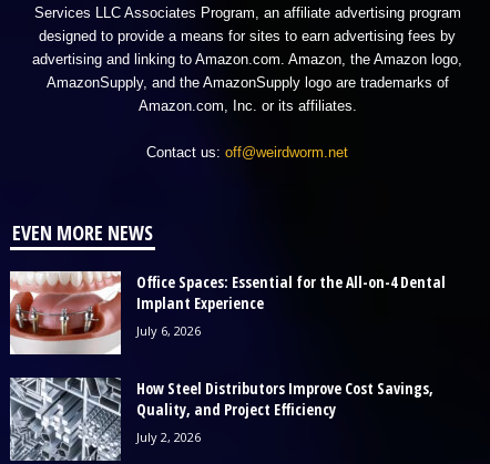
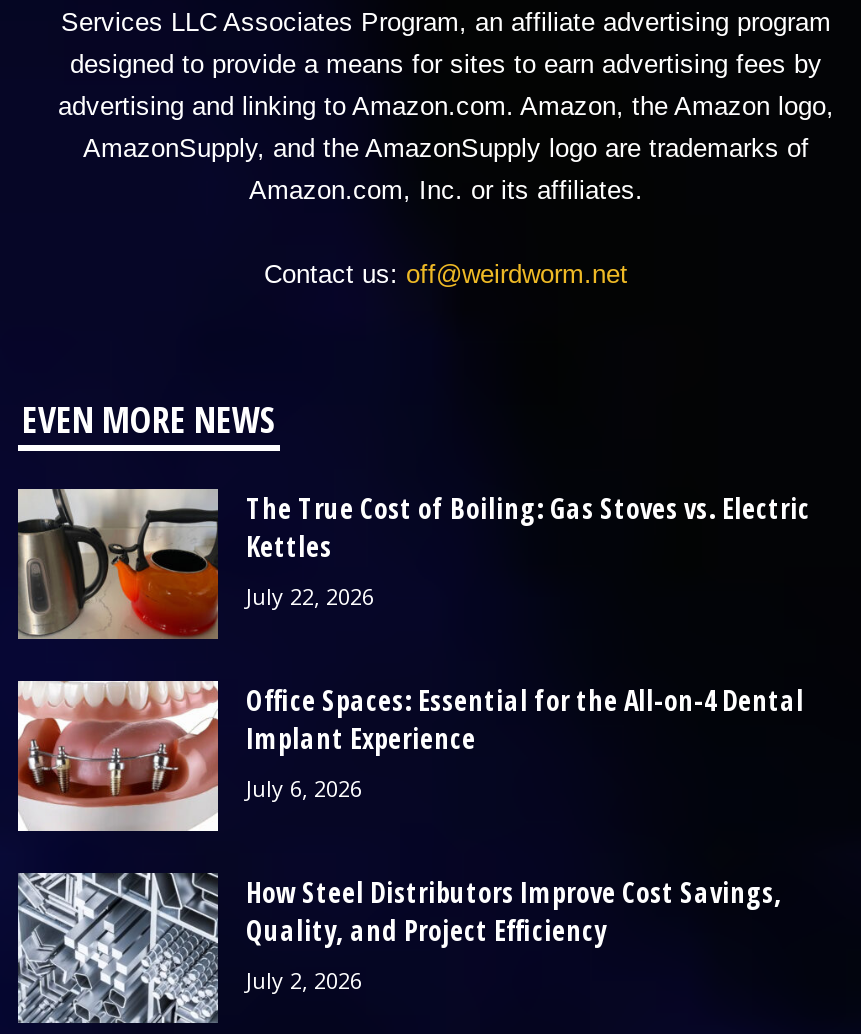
none -> [18,488,810,640] [image] | The True Cost of Boiling: Gas Stoves vs. Electric | Kettles | July 22, 2026

